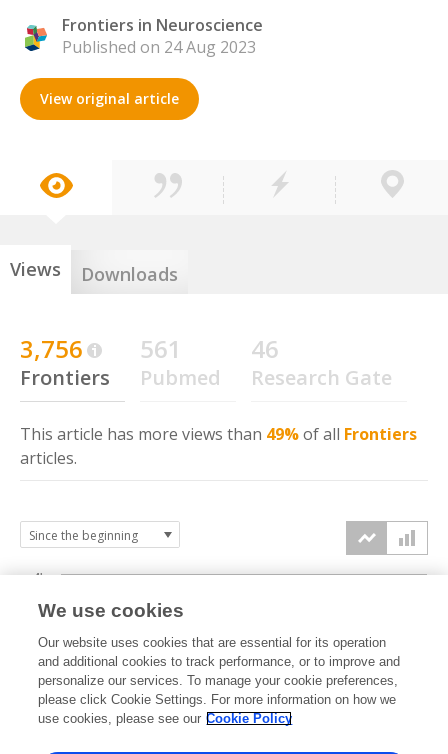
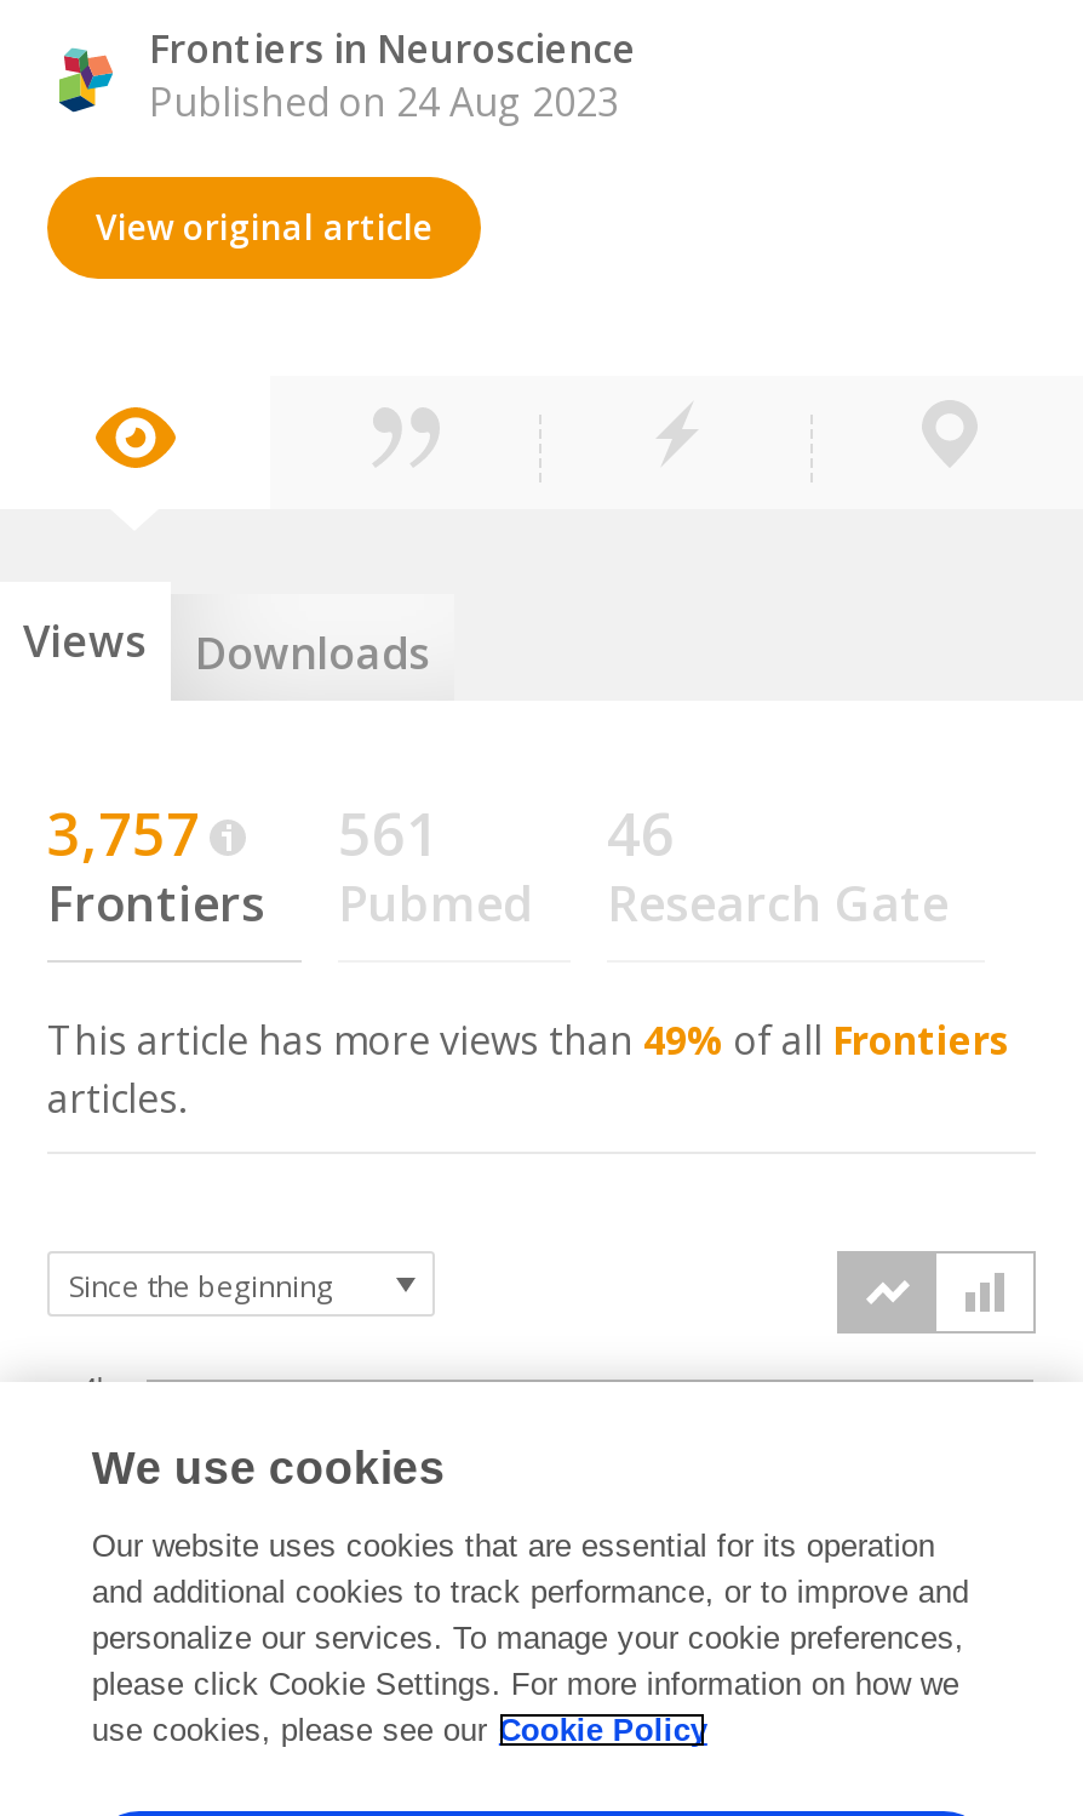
[20,332,83,365] 3,756 -> [47,793,200,873] 3,757

